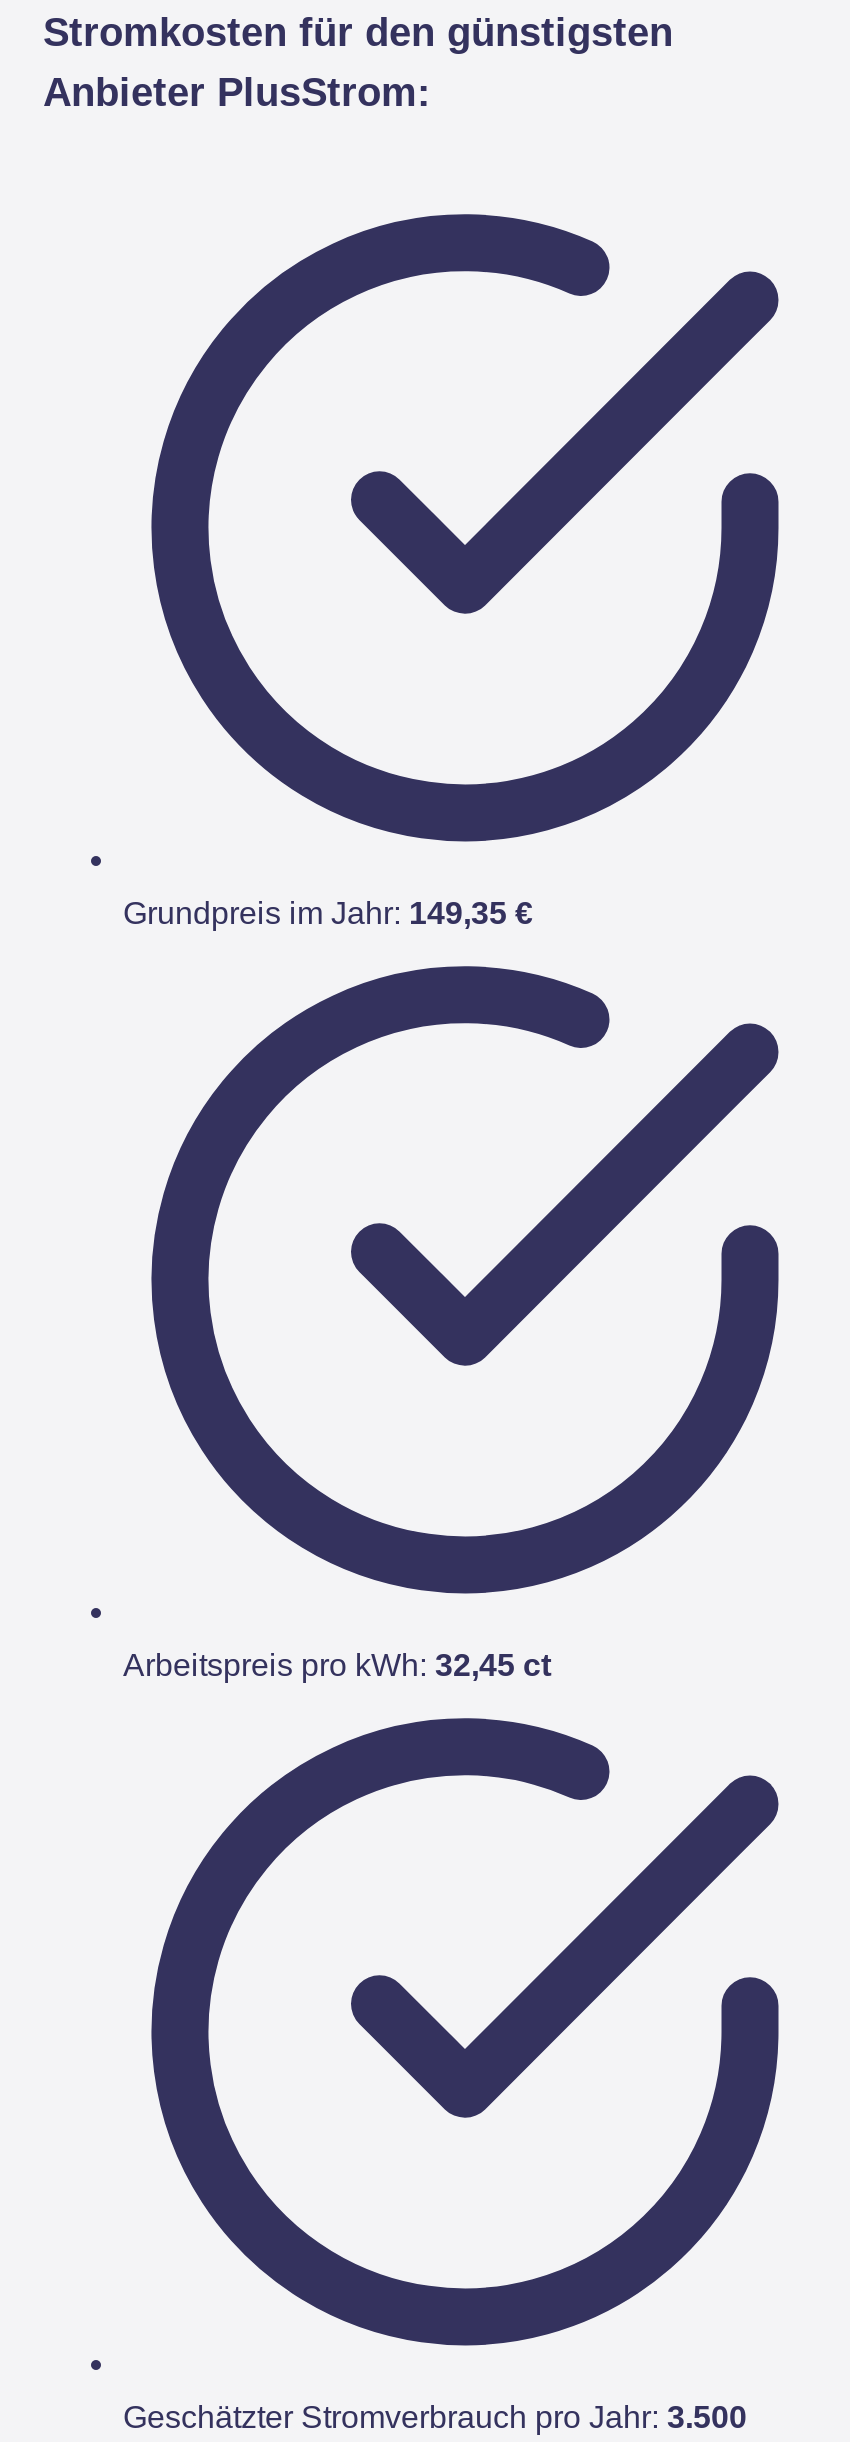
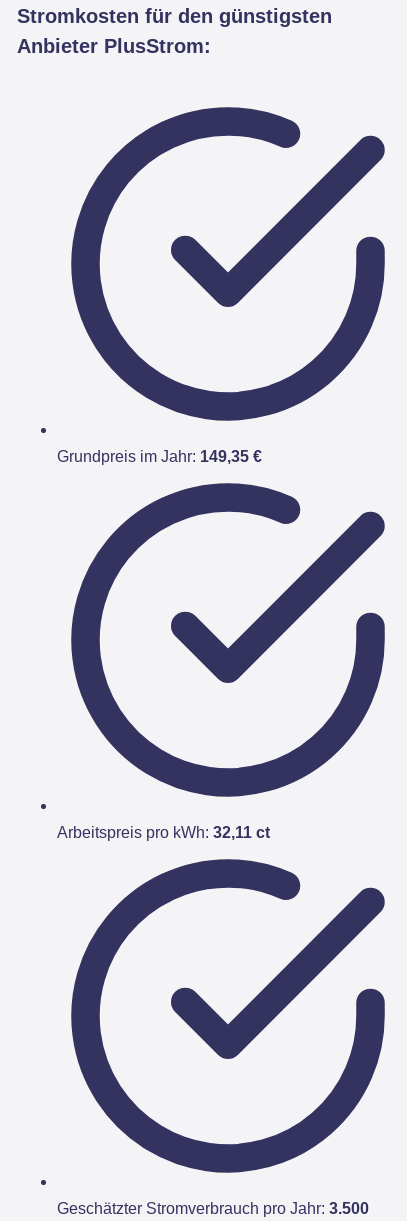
[123,1648,551,1682] Arbeitspreis pro kWh: 32,45 ct -> [57,824,270,841] Arbeitspreis pro kWh: 32,11 ct

